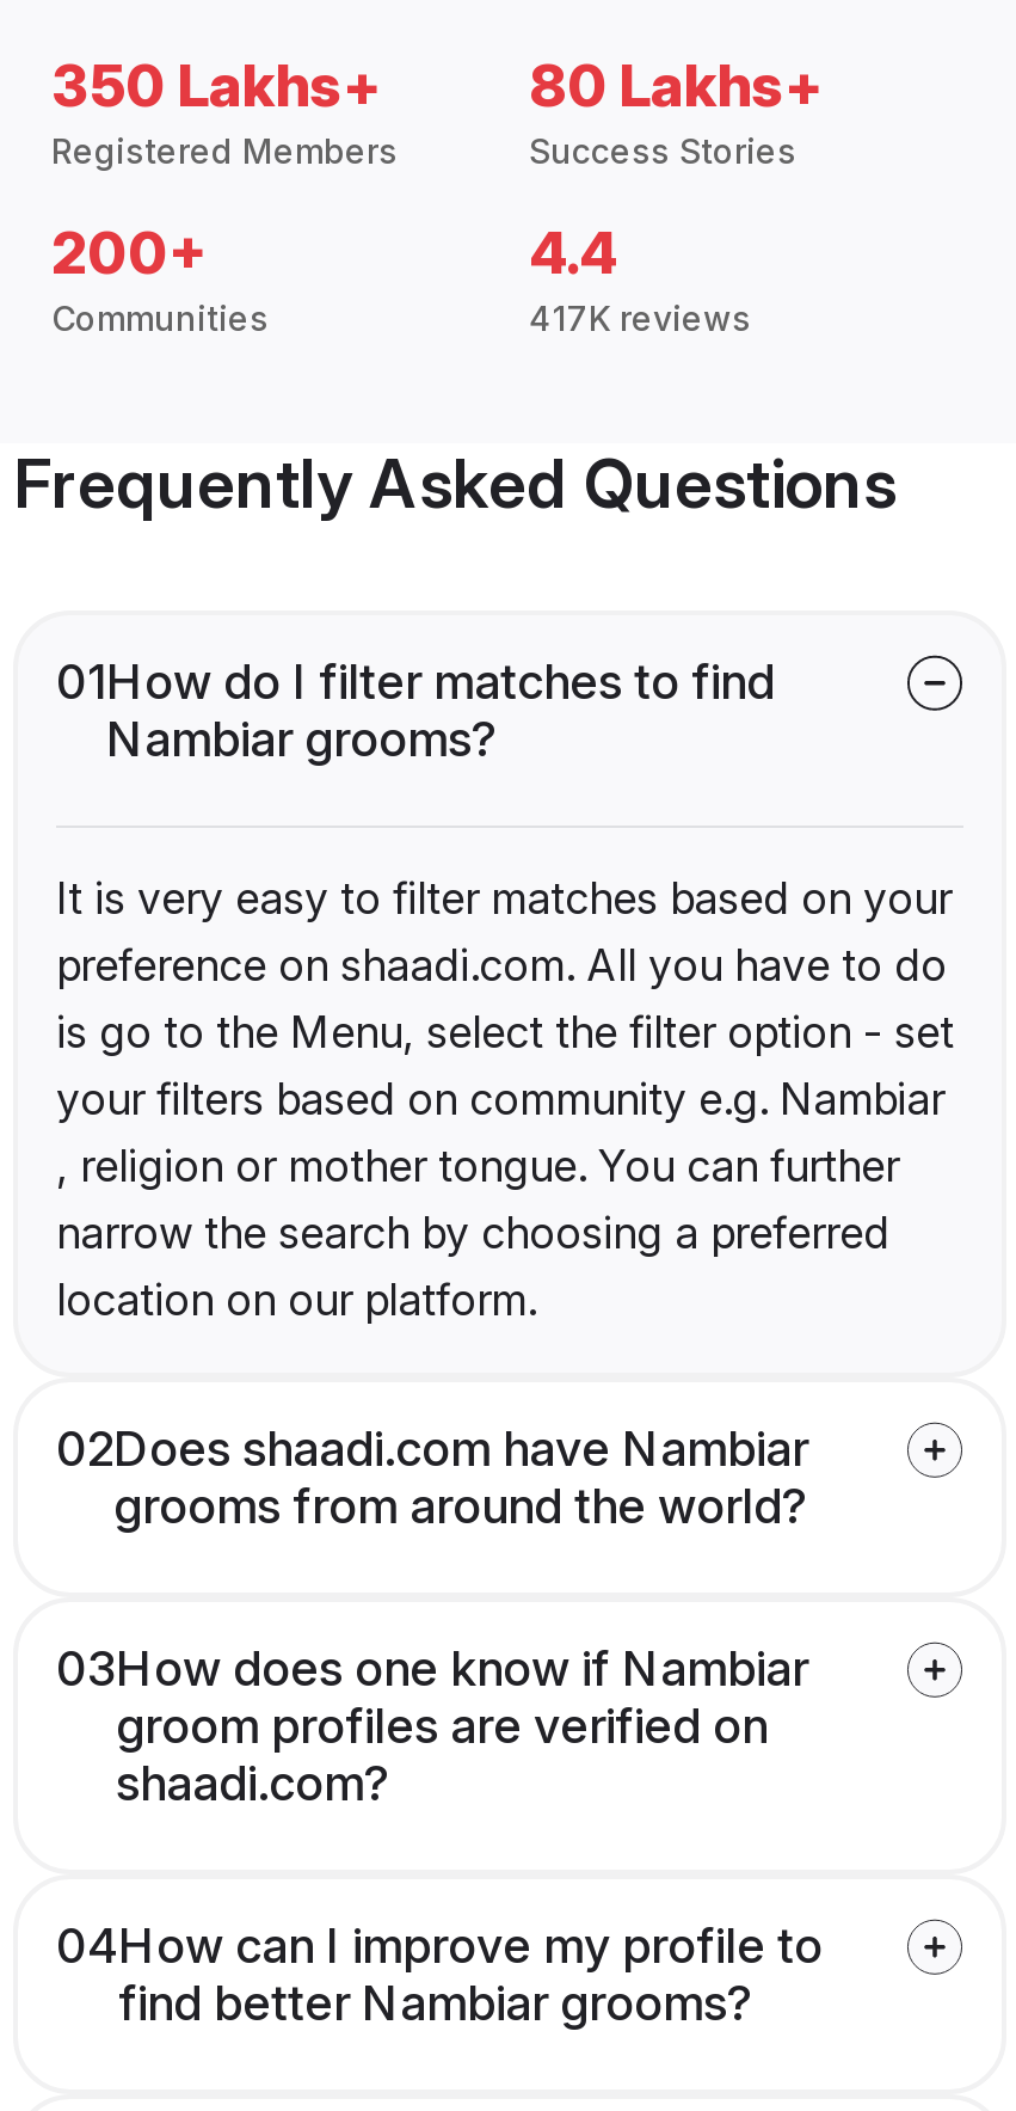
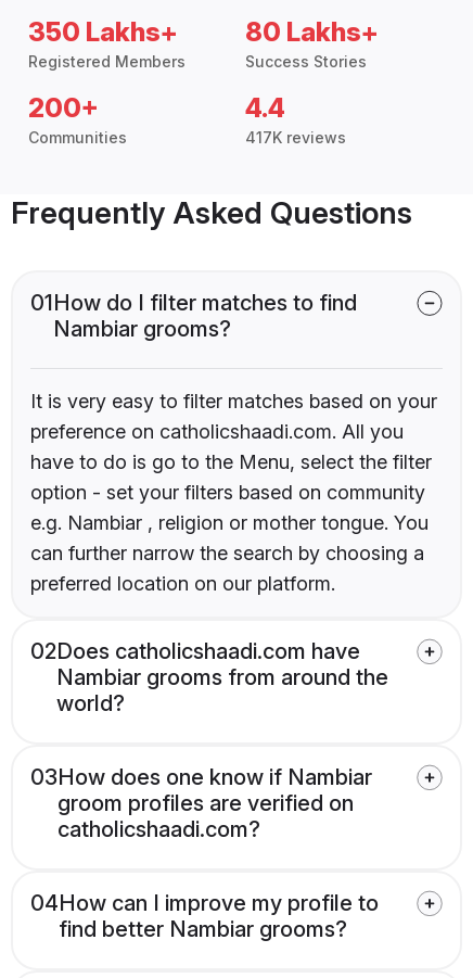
[56,941,954,1326] preference on shaadi.com. All you have to do | is go to the Menu, select the filter option - set | your filters based on community e.g. Nambiar | , religion or mother tongue. You can further | narrow the search by choosing a preferred | location on our platform. -> [30,420,432,595] preference on catholicshaadi.com. All you | have to do is go to the Menu, select the filter | option - set your filters based on community | e.g. Nambiar , religion or mother tongue. You | can further narrow the search by choosing a | preferred location on our platform.
[56,1421,808,1536] 02Does shaadi.com have Nambiar | grooms from around the world? -> [30,639,388,717] 02Does catholicshaadi.com have | Nambiar grooms from around the | world?
[116,1756,390,1813] shaadi.com? -> [57,817,260,843] catholicshaadi.com?

